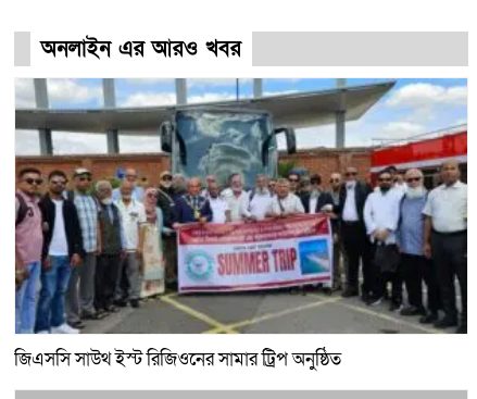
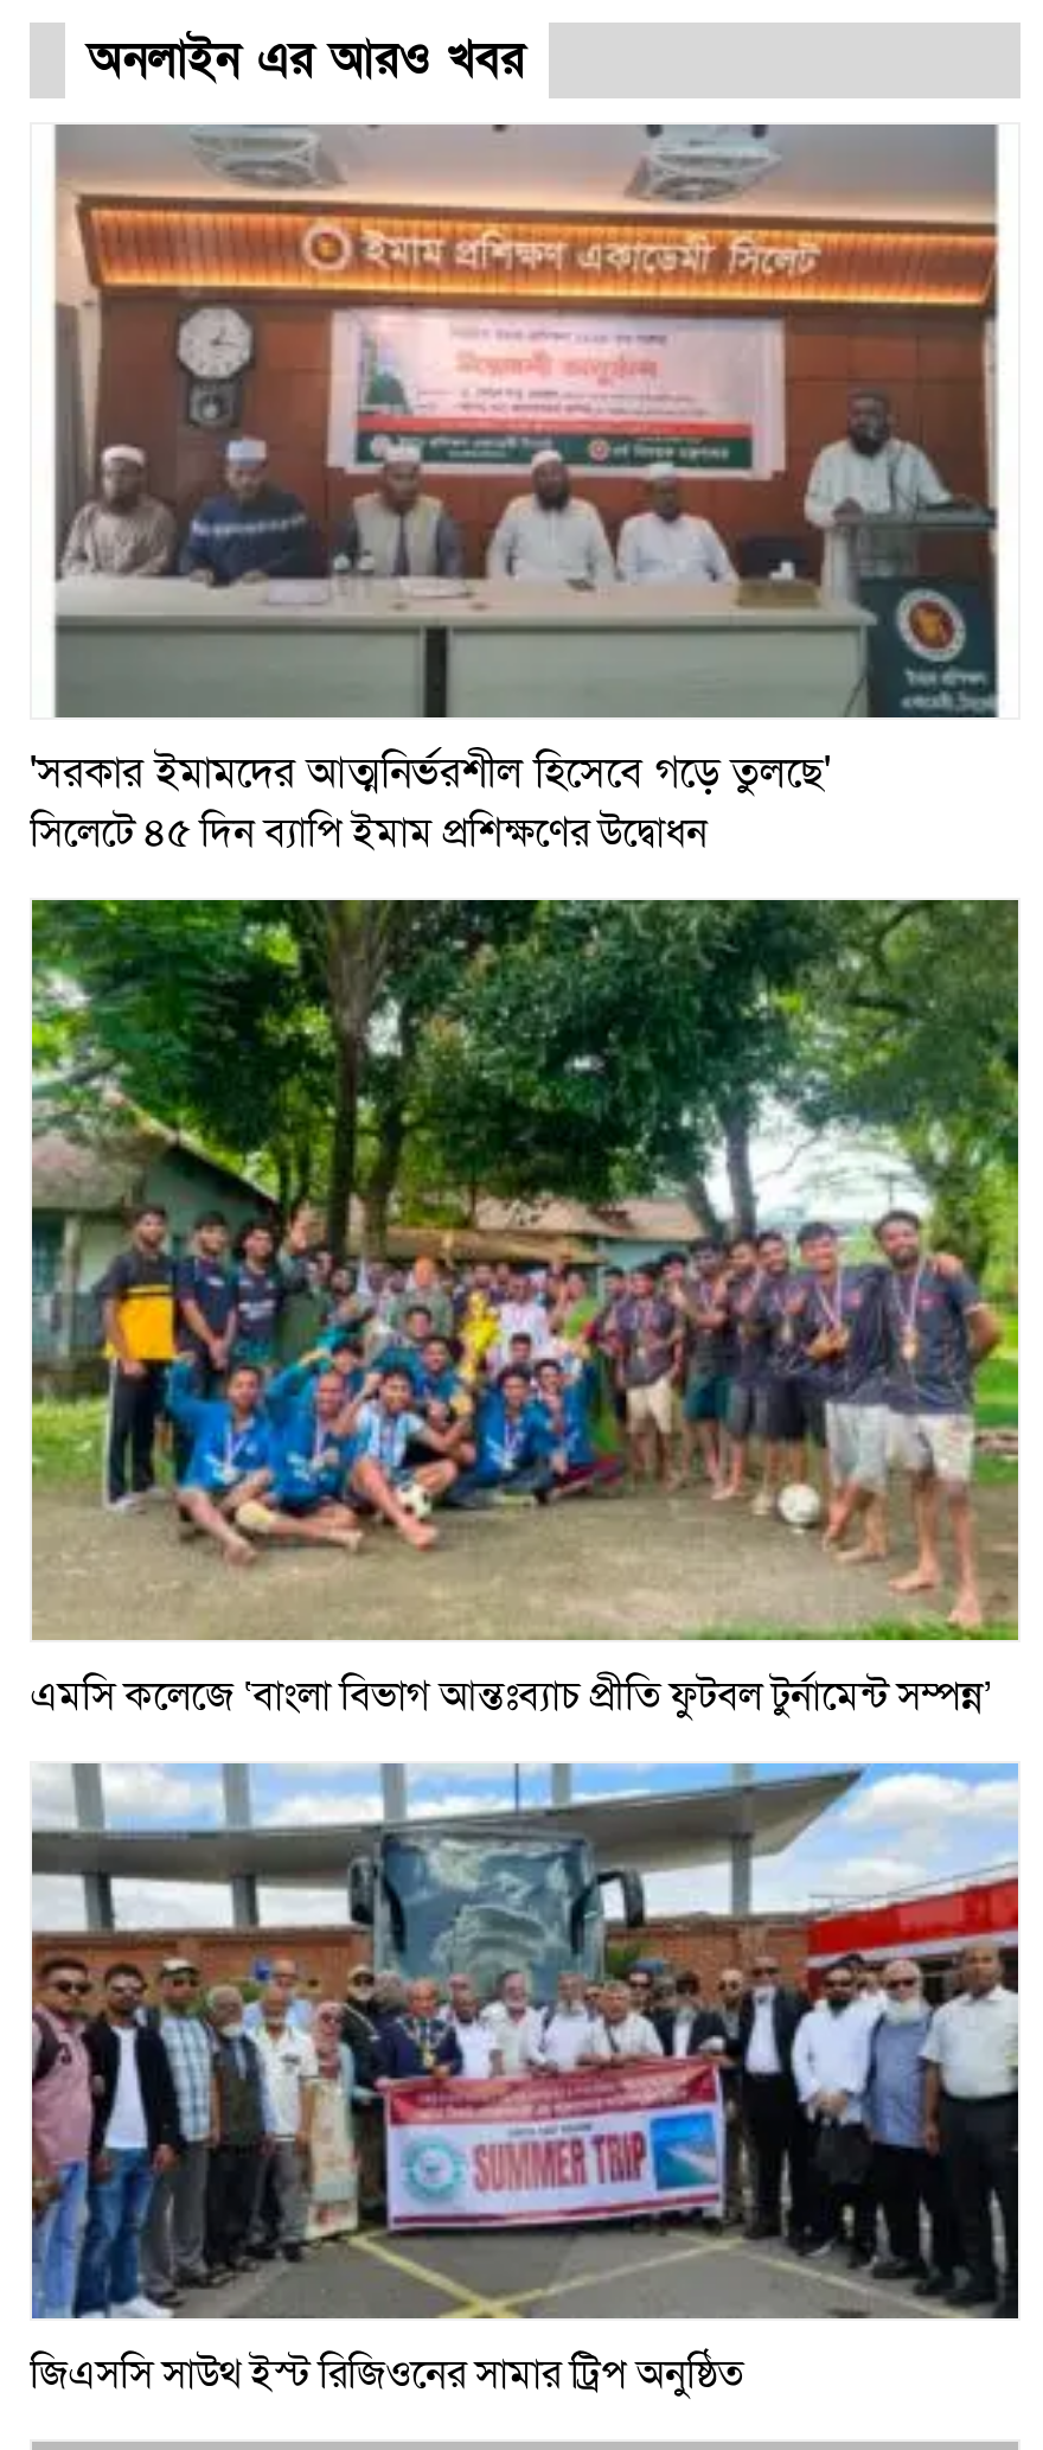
none -> [30,122,1002,860] [image] | 'সরকার ইমামদের আত্মনির্ভরশীল হিসেবে গড়ে তুলছে' | সিলেটে ৪৫ দিন ব্যাপি ইমাম প্রশিক্ষণের উদ্বোধন
none -> [30,900,1020,1722] [image] | এমসি কলেজে ‘বাংলা বিভাগ আন্তঃব্যাচ প্রীতি ফুটবল টুর্নামেন্ট সম্পন্ন’

